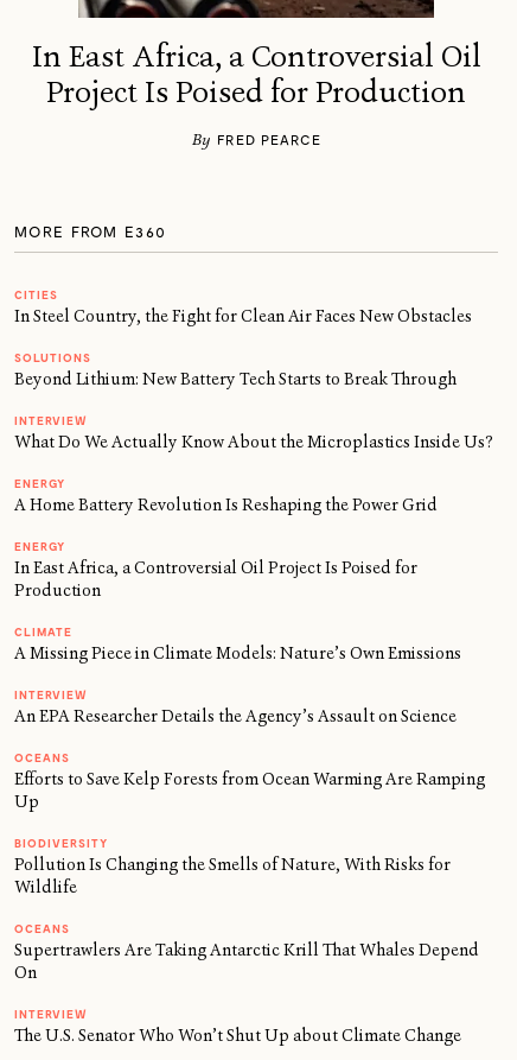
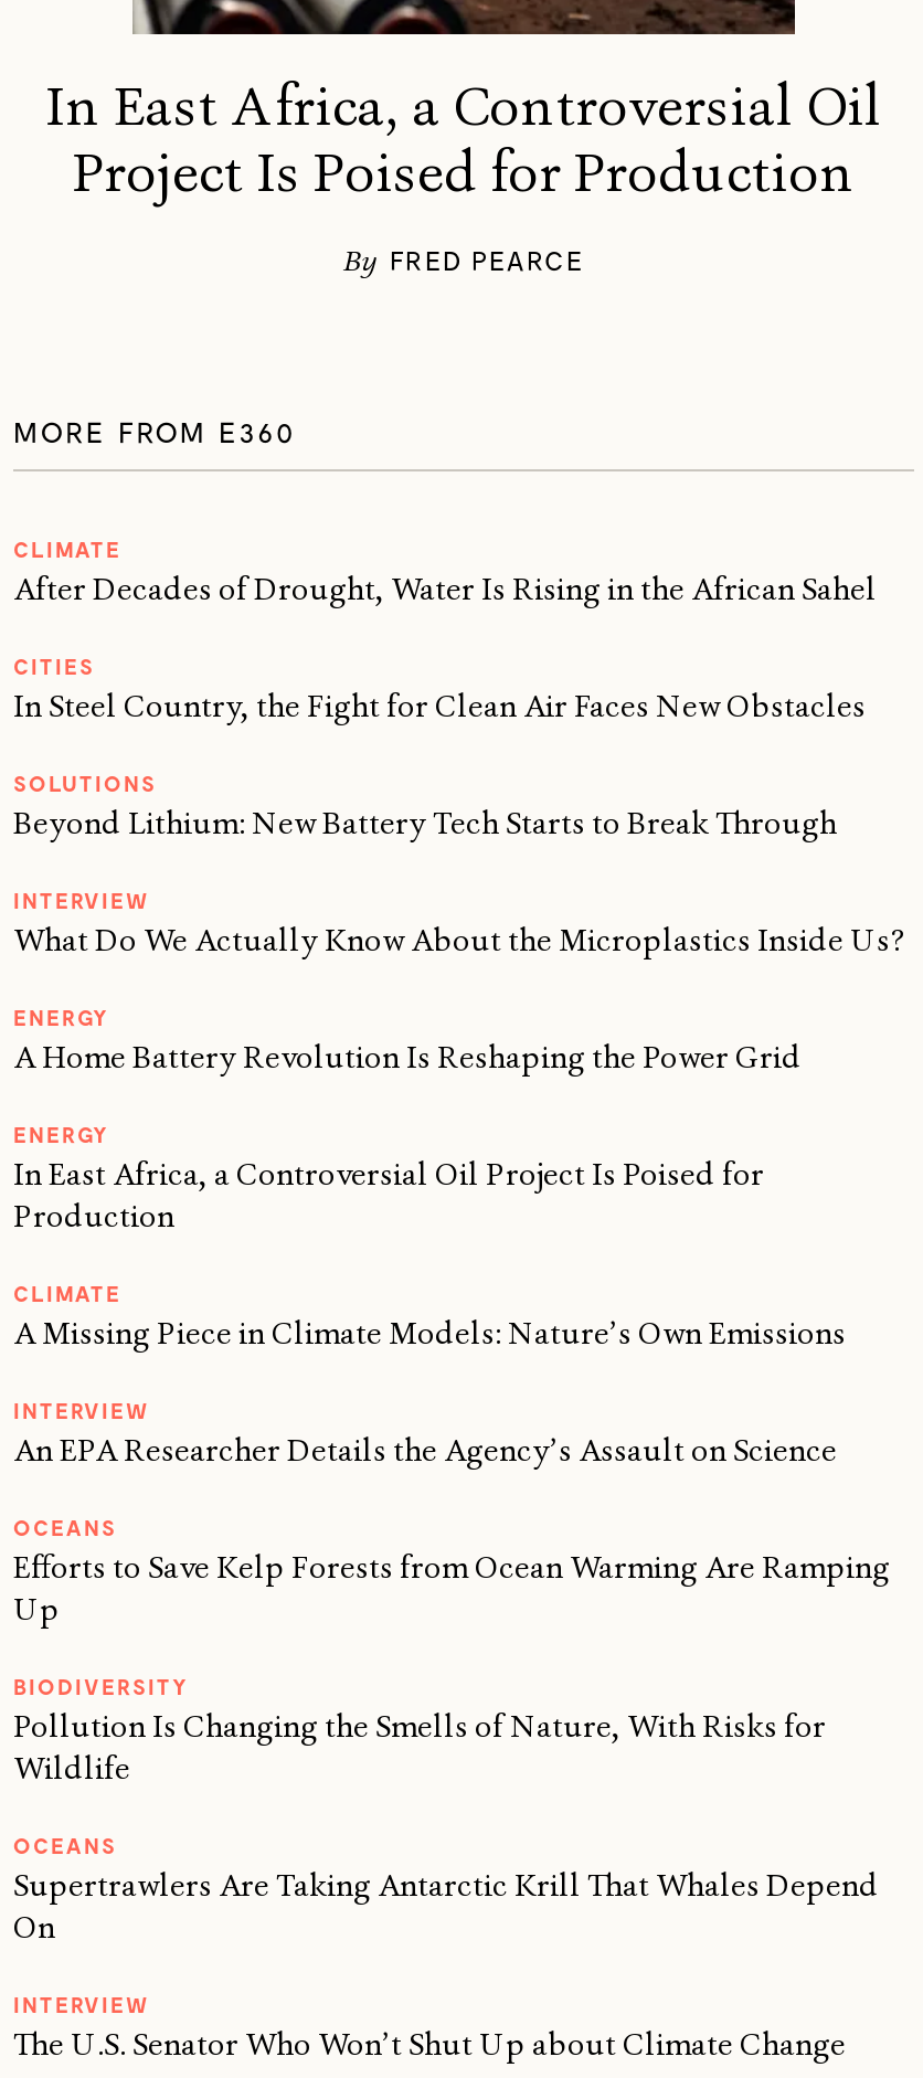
none -> [13,535,877,608] CLIMATE | After Decades of Drought, Water Is Rising in the African Sahel

